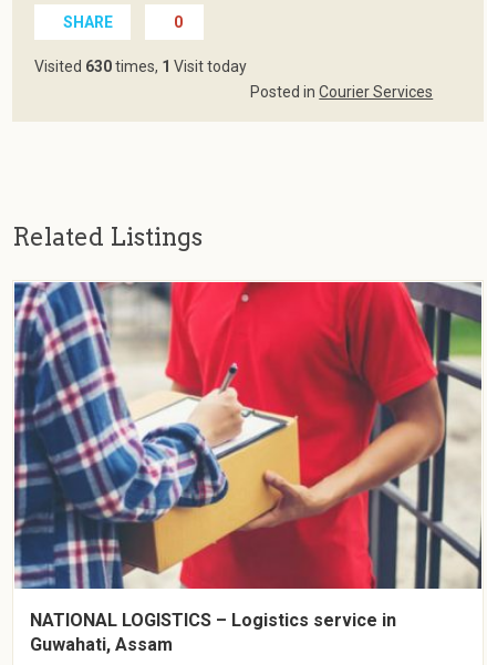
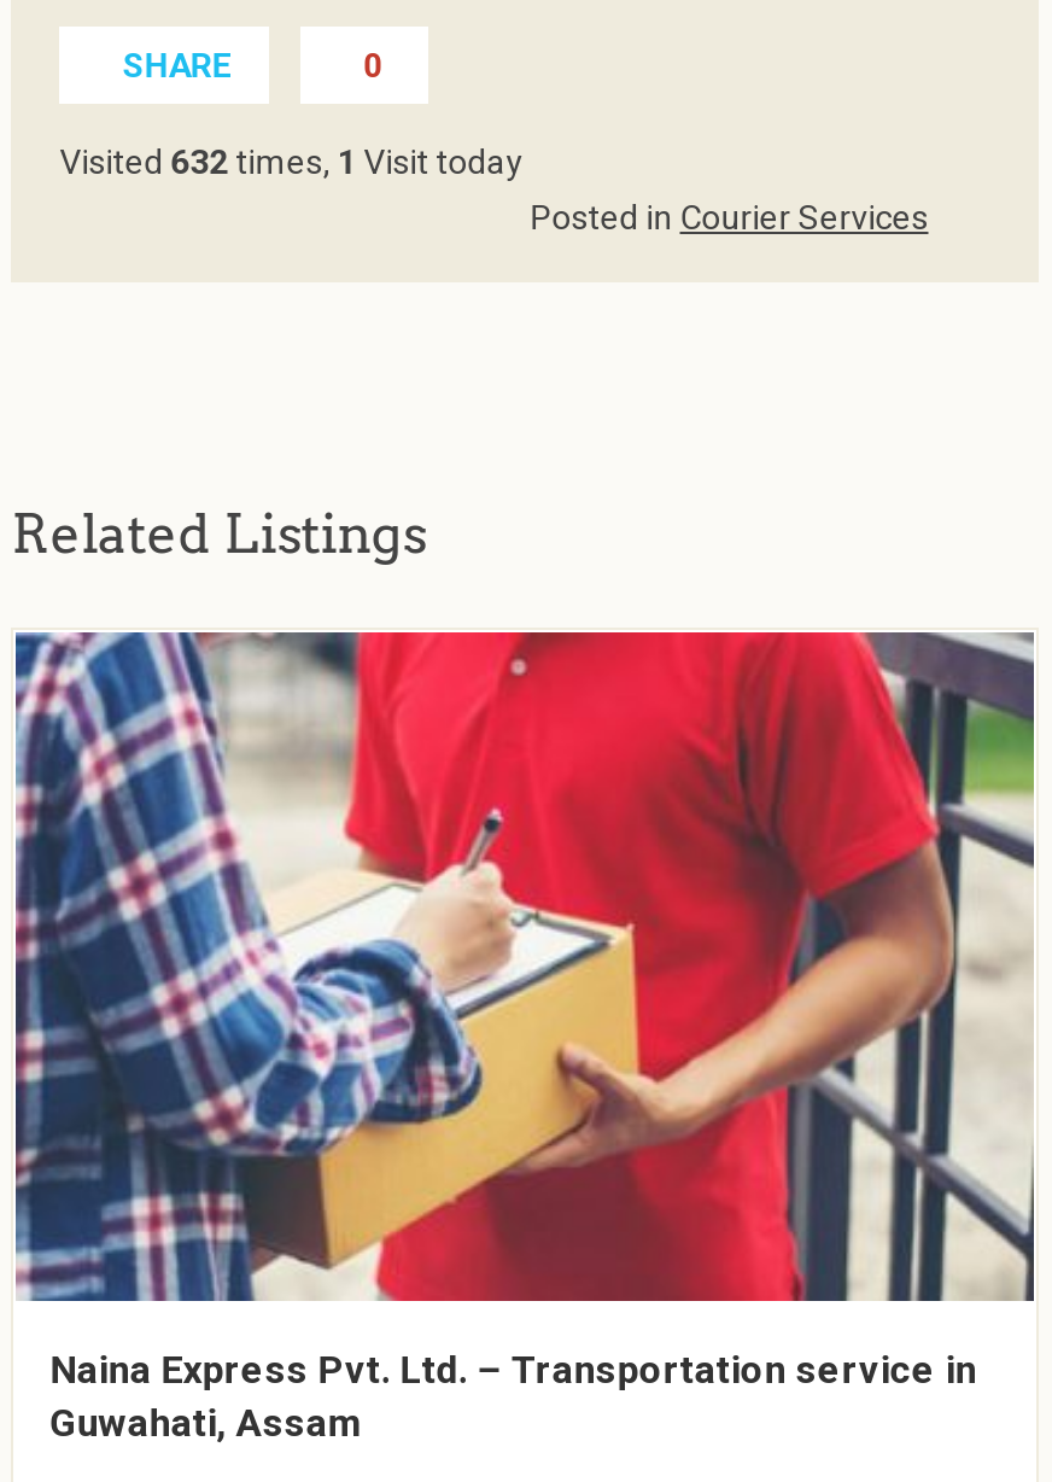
[35,57,247,75] Visited 630 times, 1 Visit today -> [60,142,523,181] Visited 632 times, 1 Visit today
[30,610,396,631] NATIONAL LOGISTICS – Logistics service in -> [50,1347,976,1393] Naina Express Pvt. Ltd. – Transportation service in

